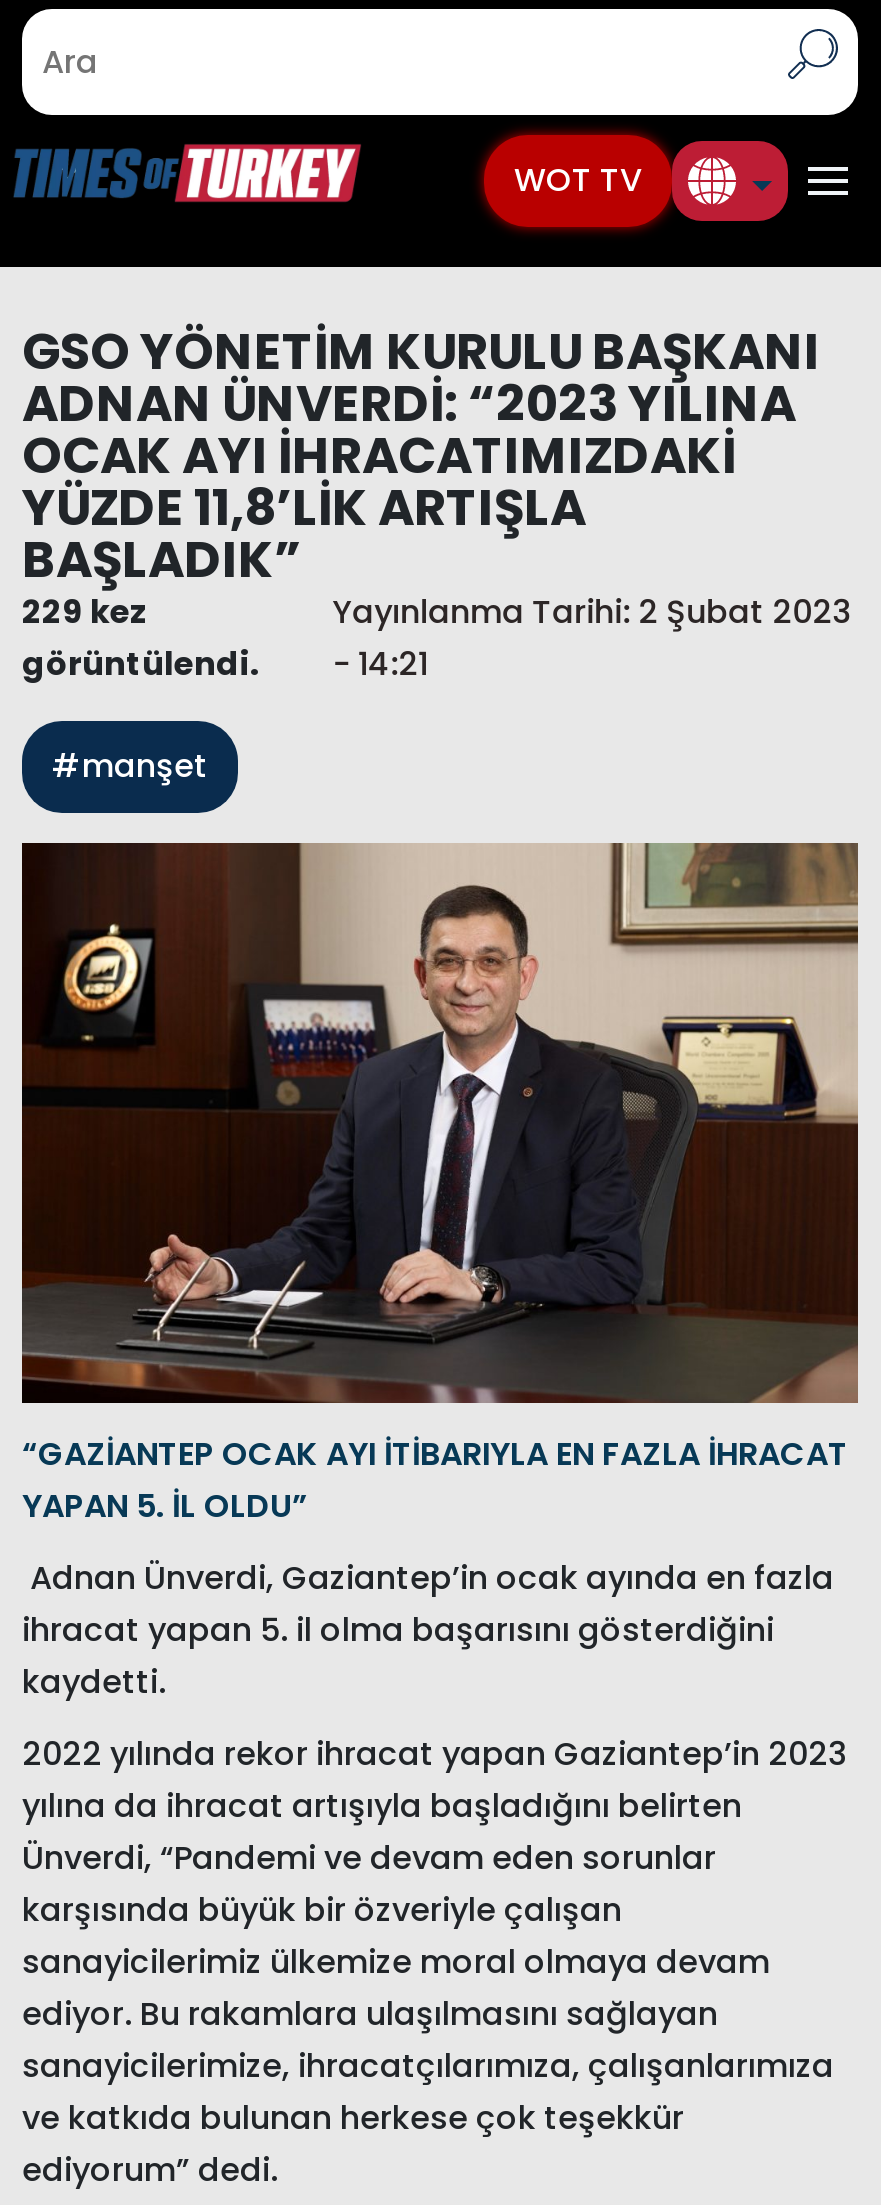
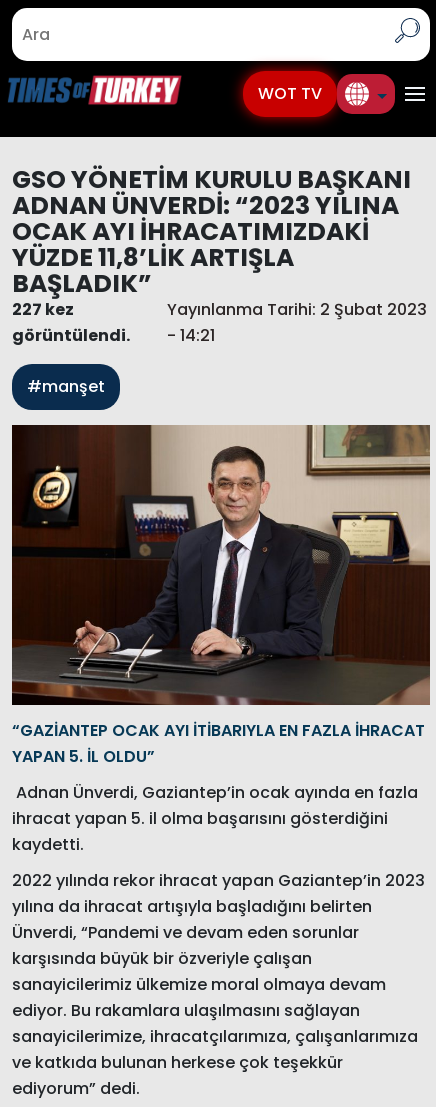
[22,589,148,635] 229 kez -> [12,298,74,321] 227 kez

